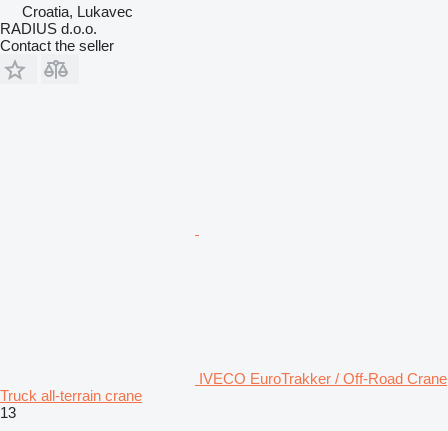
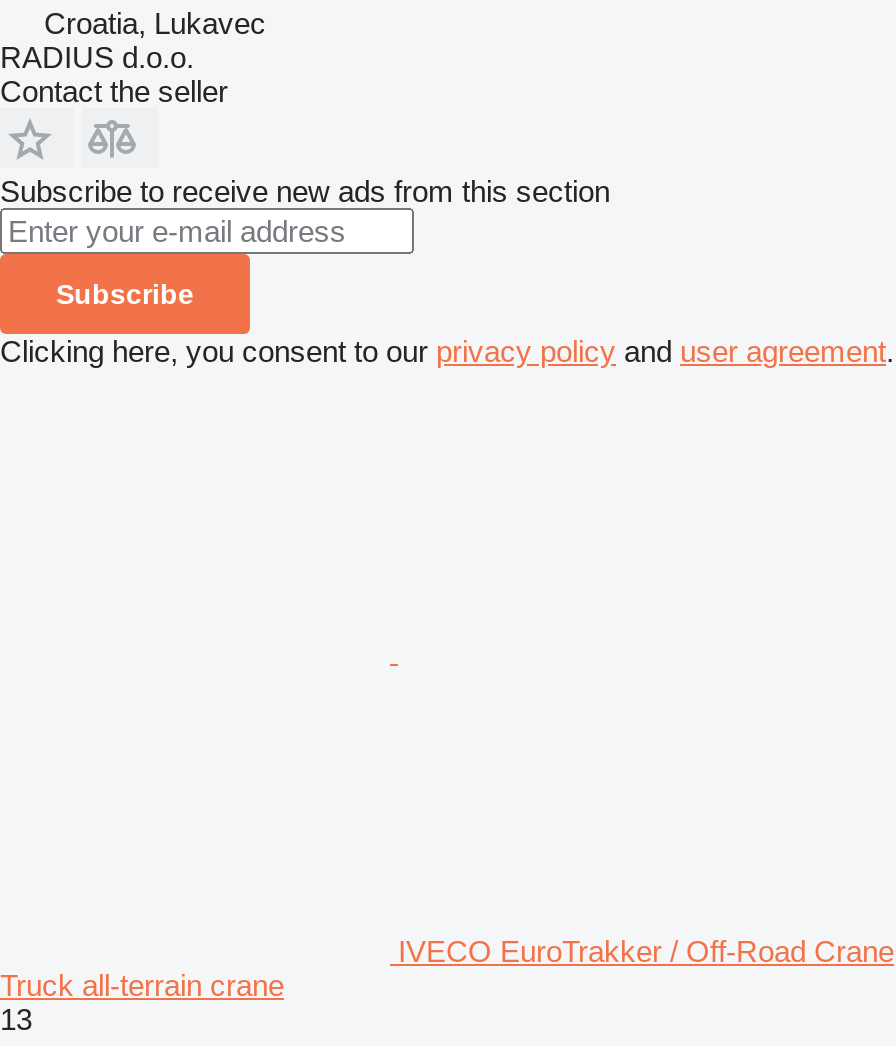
none -> [0,174,894,368] Subscribe to receive new ads from this section | Subscribe | Clicking here, you consent to our privacy policy and user agreement.

